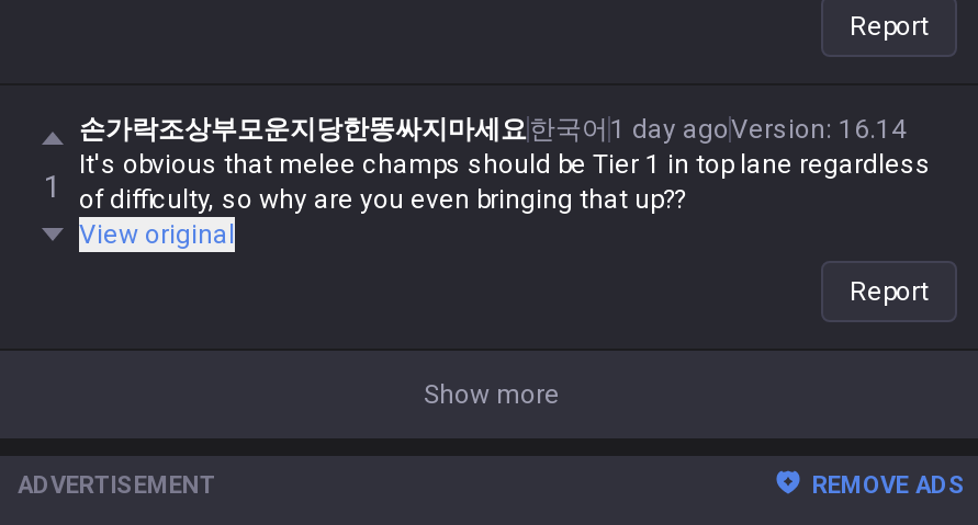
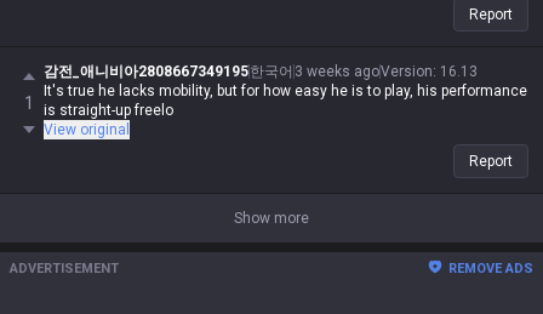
[79,114,931,215] 손가락조상부모운지당한똥싸지마세요 한국어 1 day ago Version: 16.14 | It's obvious that melee champs should be Tier 1 in top lane regardless | of difficulty, so why are you even bringing that up?? -> [44,63,527,119] 감전_애니비아2808667349195 한국어 3 weeks ago Version: 16.13 | It's true he lacks mobility, but for how easy he is to play, his performance | is straight-up freelo

